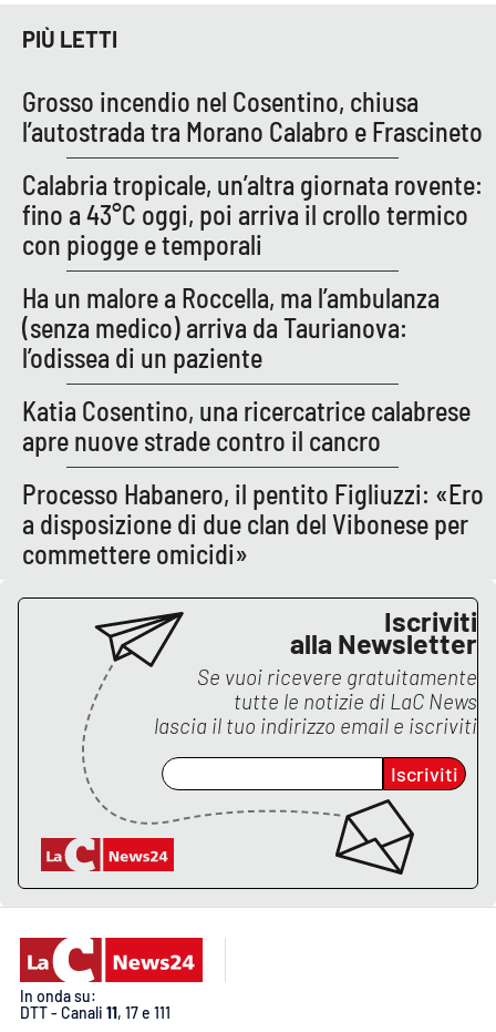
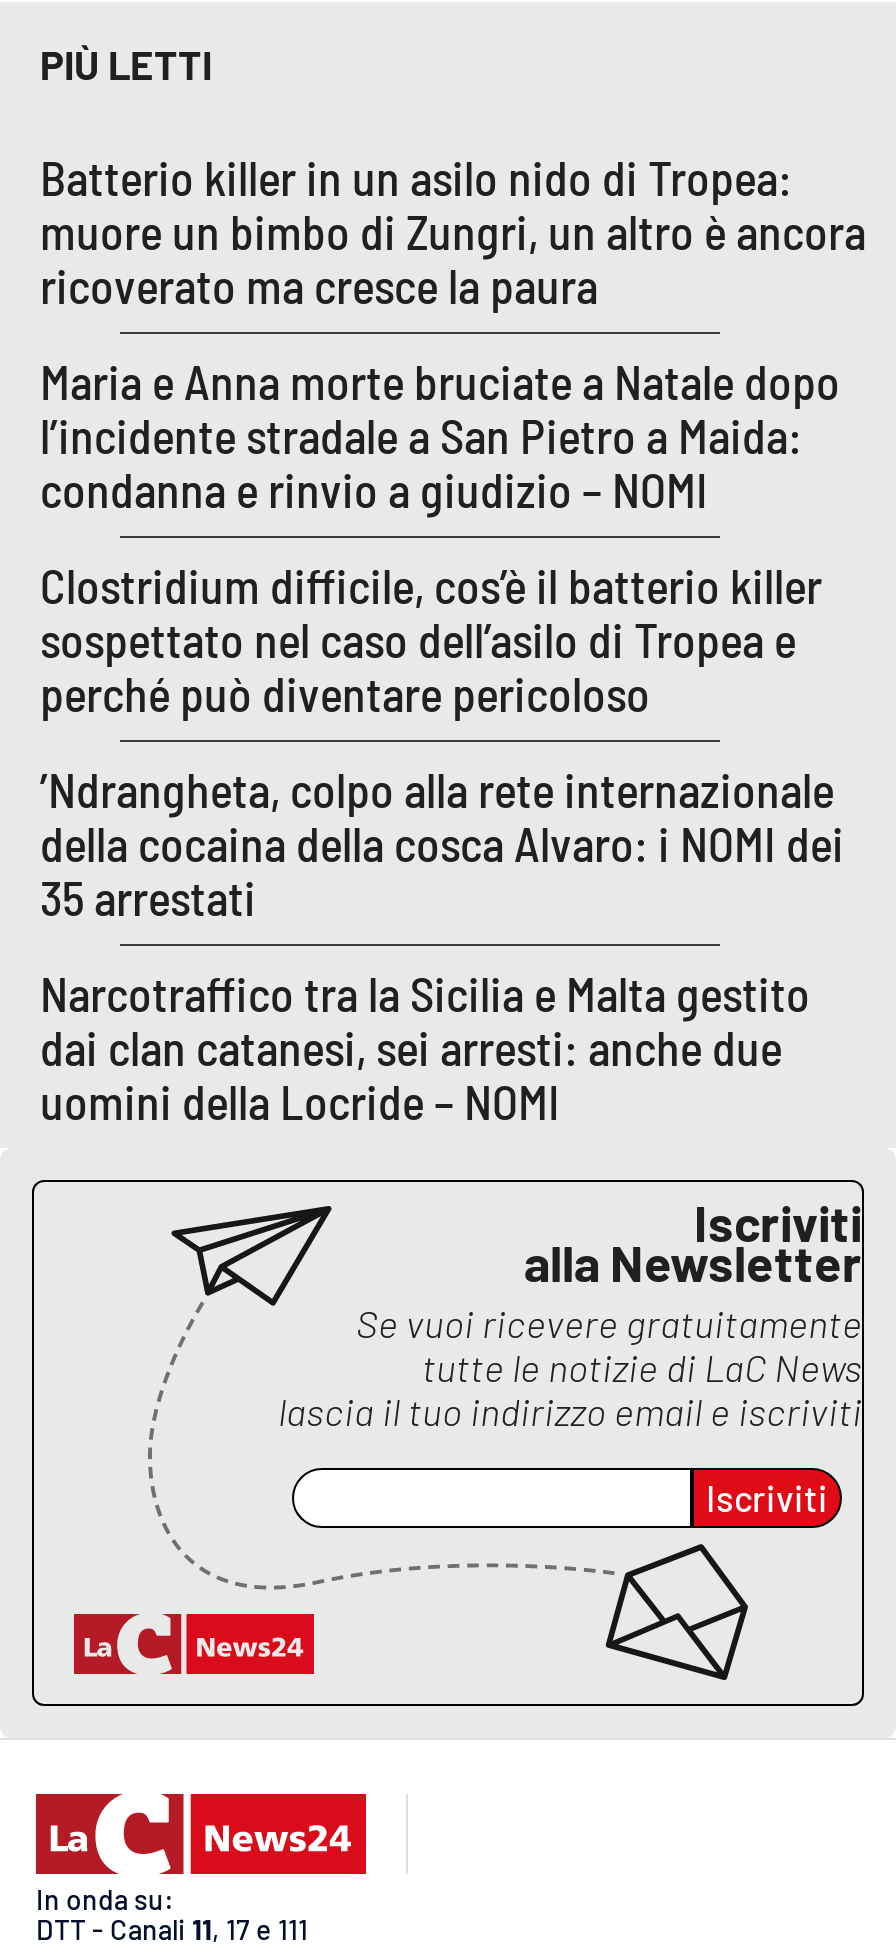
[22,85,483,147] Grosso incendio nel Cosentino, chiusa | l’autostrada tra Morano Calabro e Frascineto -> [40,147,866,313] Batterio killer in un asilo nido di Tropea: | muore un bimbo di Zungri, un altro è ancora | ricoverato ma cresce la paura
[22,168,483,260] Calabria tropicale, un’altra giornata rovente: | fino a 43°C oggi, poi arriva il crollo termico | con piogge e temporali -> [40,351,840,517] Maria e Anna morte bruciate a Natale dopo | l’incidente stradale a San Pietro a Maida: | condanna e rinvio a giudizio – NOMI
[22,281,440,373] Ha un malore a Roccella, ma l’ambulanza | (senza medico) arriva da Taurianova: | l’odissea di un paziente -> [40,555,822,721] Clostridium difficile, cos’è il batterio killer | sospettato nel caso dell’asilo di Tropea e | perché può diventare pericoloso
[22,394,471,456] Katia Cosentino, una ricercatrice calabrese | apre nuove strade contro il cancro -> [40,759,844,925] ’Ndrangheta, colpo alla rete internazionale | della cocaina della cosca Alvaro: i NOMI dei | 35 arrestati
[22,477,484,569] Processo Habanero, il pentito Figliuzzi: «Ero | a disposizione di due clan del Vibonese per | commettere omicidi» -> [40,963,810,1129] Narcotraffico tra la Sicilia e Malta gestito | dai clan catanesi, sei arresti: anche due | uomini della Locride – NOMI

